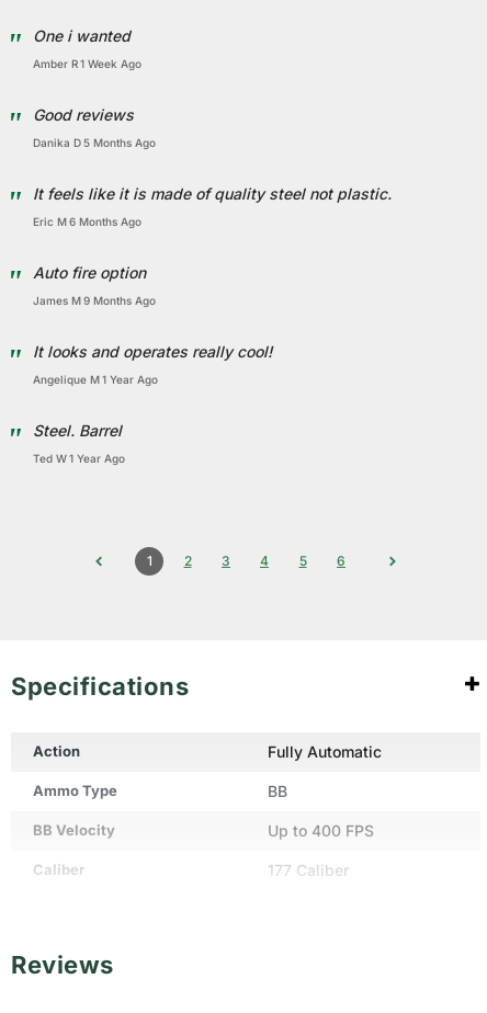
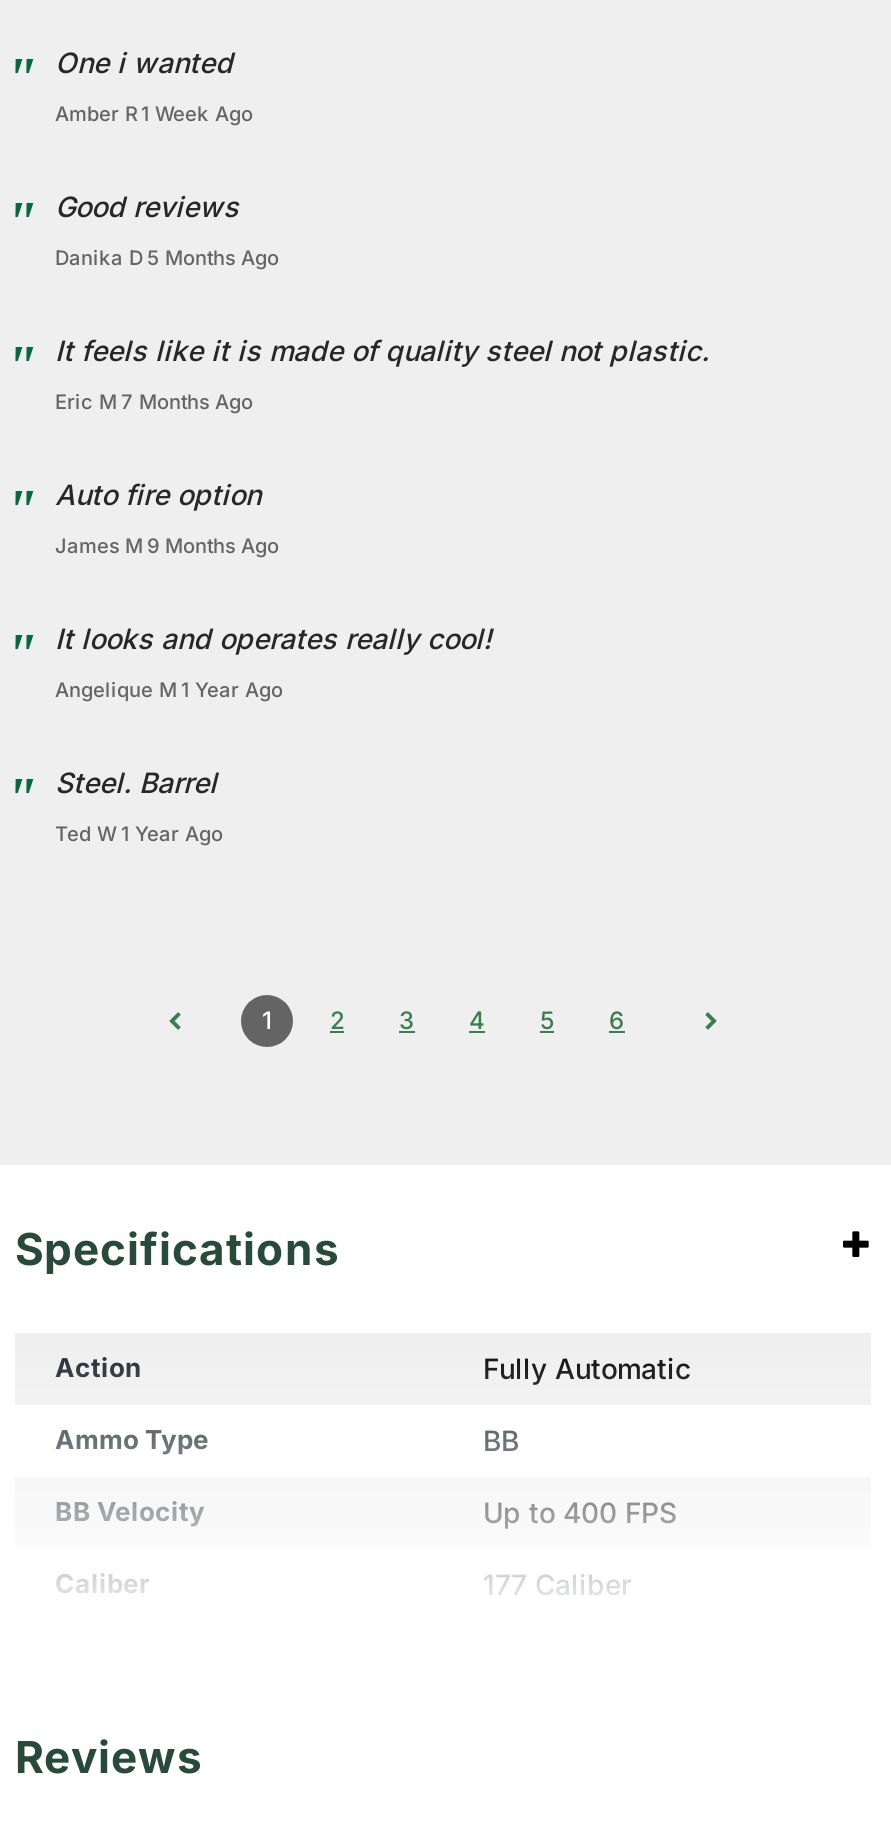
[33,215,141,228] Eric M 6 Months Ago -> [55,389,253,413] Eric M 7 Months Ago

